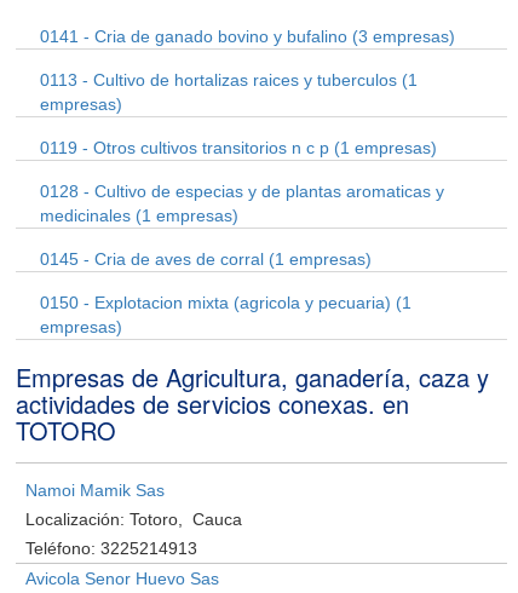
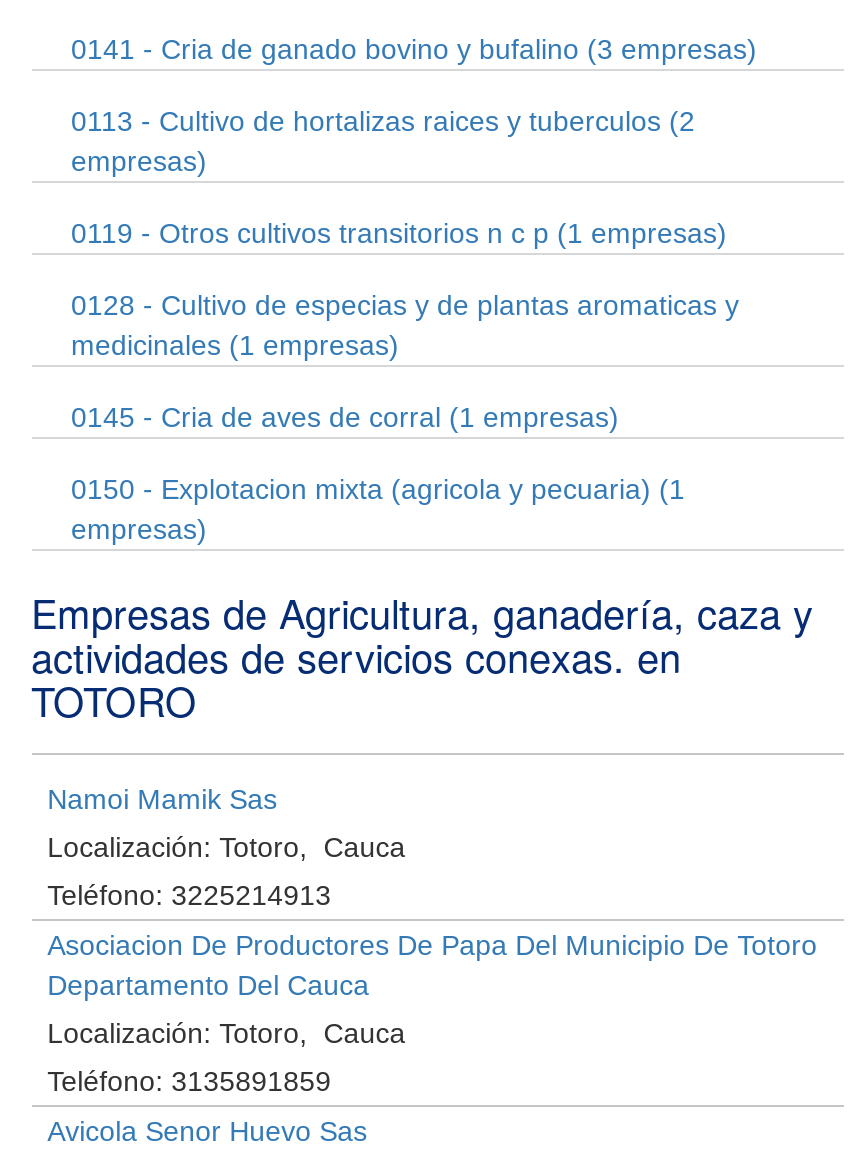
[39,70,417,90] 0113 - Cultivo de hortalizas raices y tuberculos (1 -> [71,105,695,137] 0113 - Cultivo de hortalizas raices y tuberculos (2
none -> [47,929,817,1097] Asociacion De Productores De Papa Del Municipio De Totoro | Departamento Del Cauca | Localización: Totoro | Cauca | Teléfono: 3135891859

